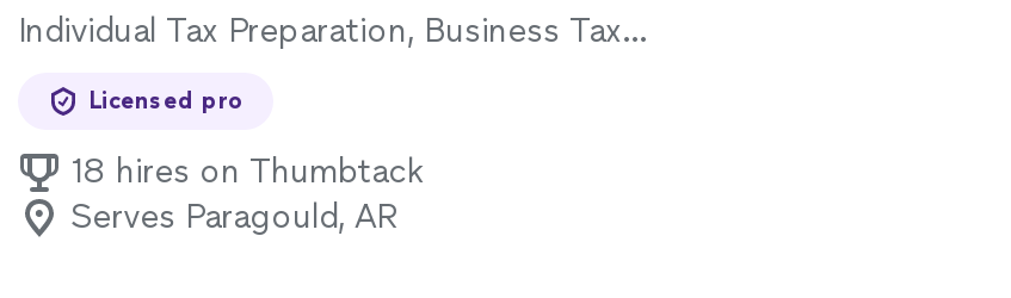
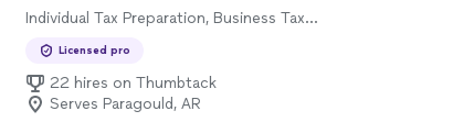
[70,151,424,192] 18 hires on Thumbtack -> [50,74,217,92] 22 hires on Thumbtack

